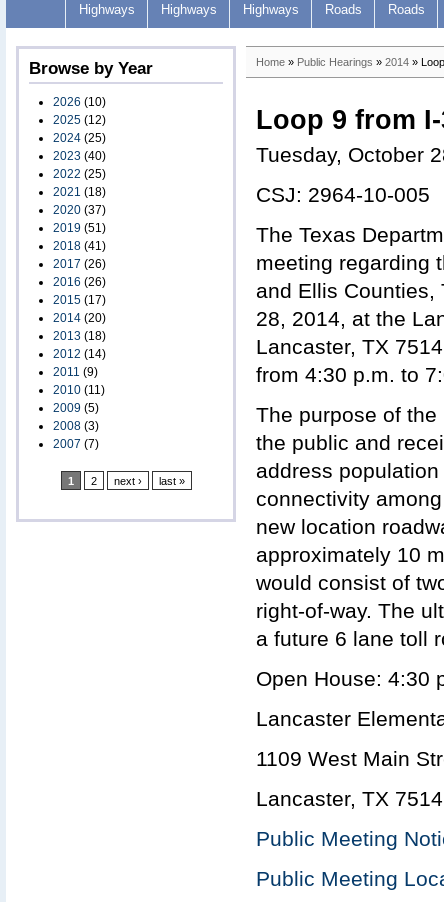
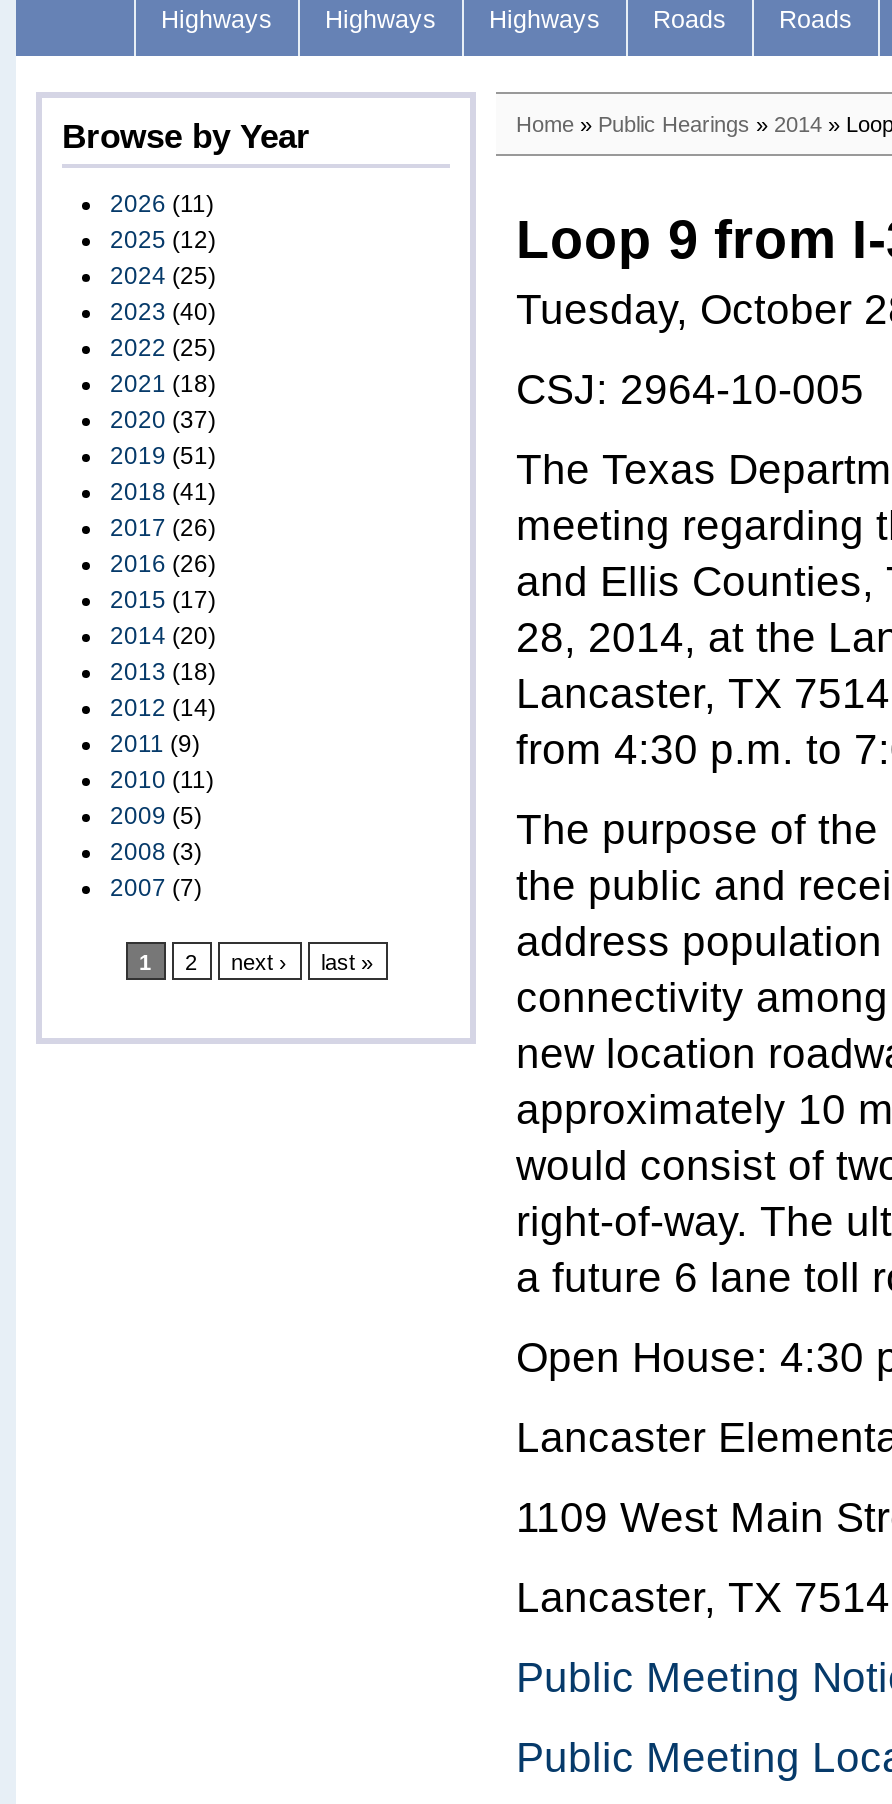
[53,95,106,109] 2026 (10) -> [110,189,214,217] 2026 (11)

